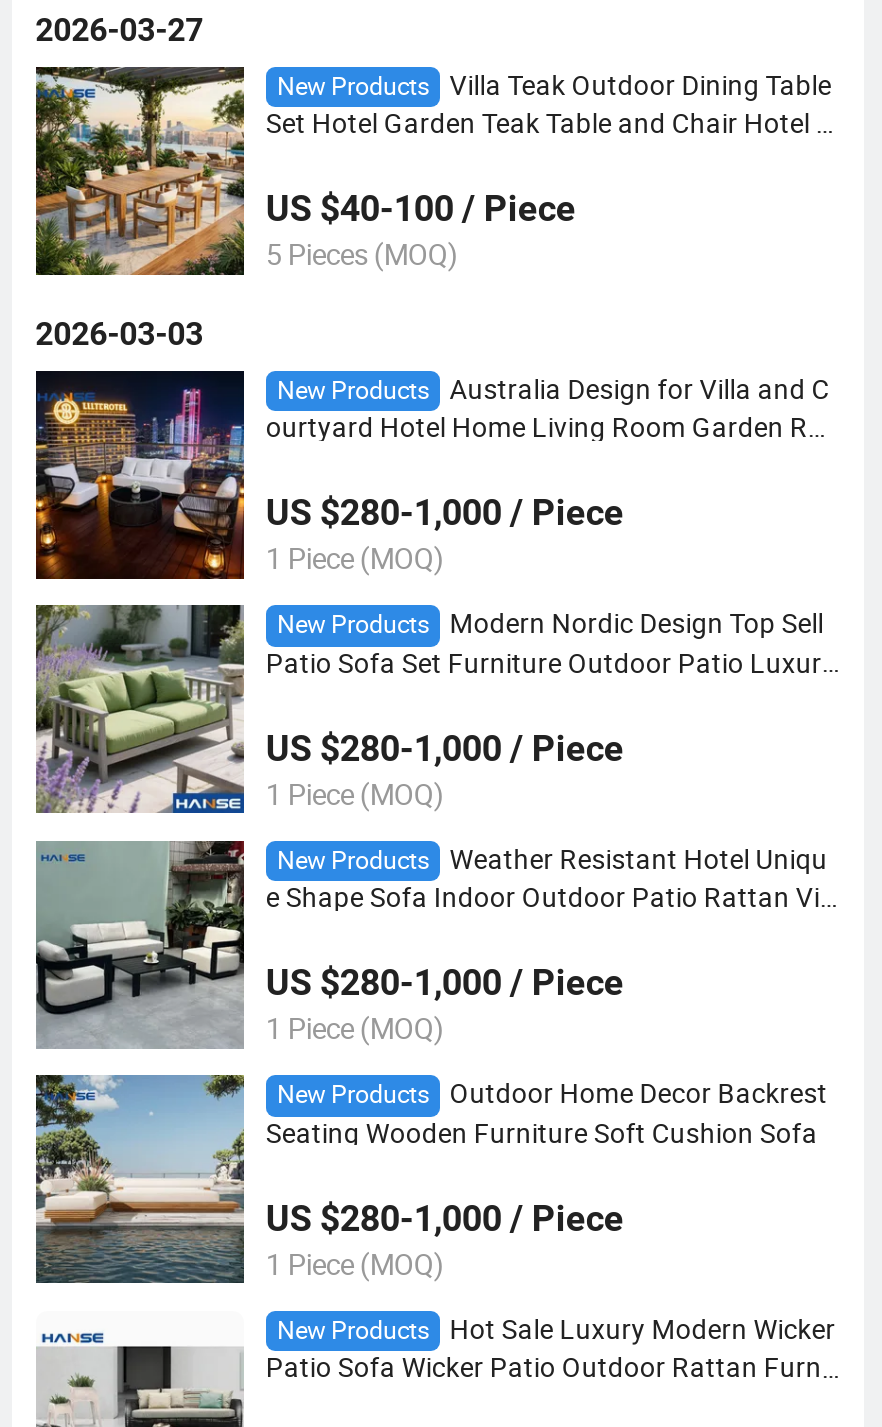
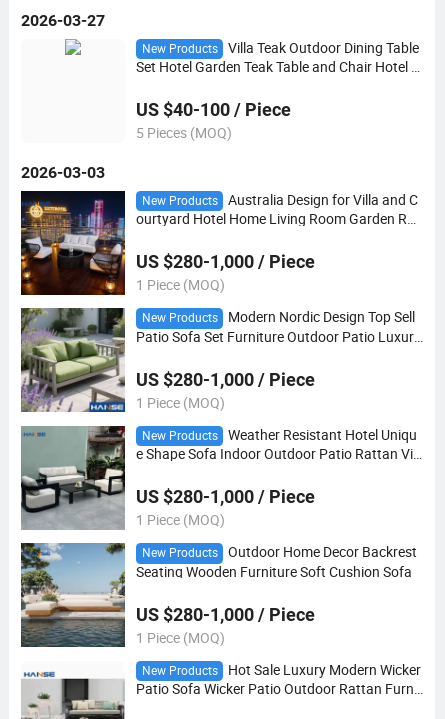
[34,65,246,277] [image] -> none

